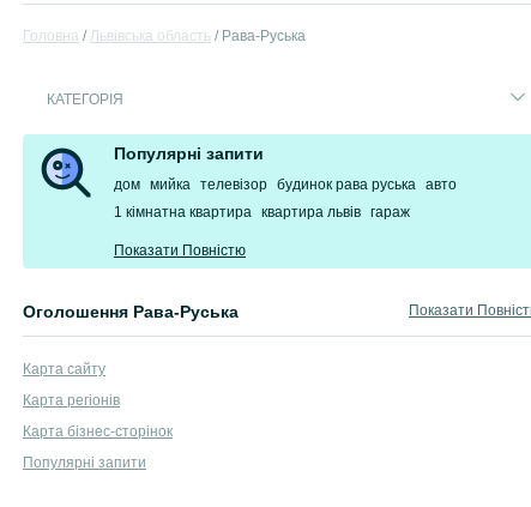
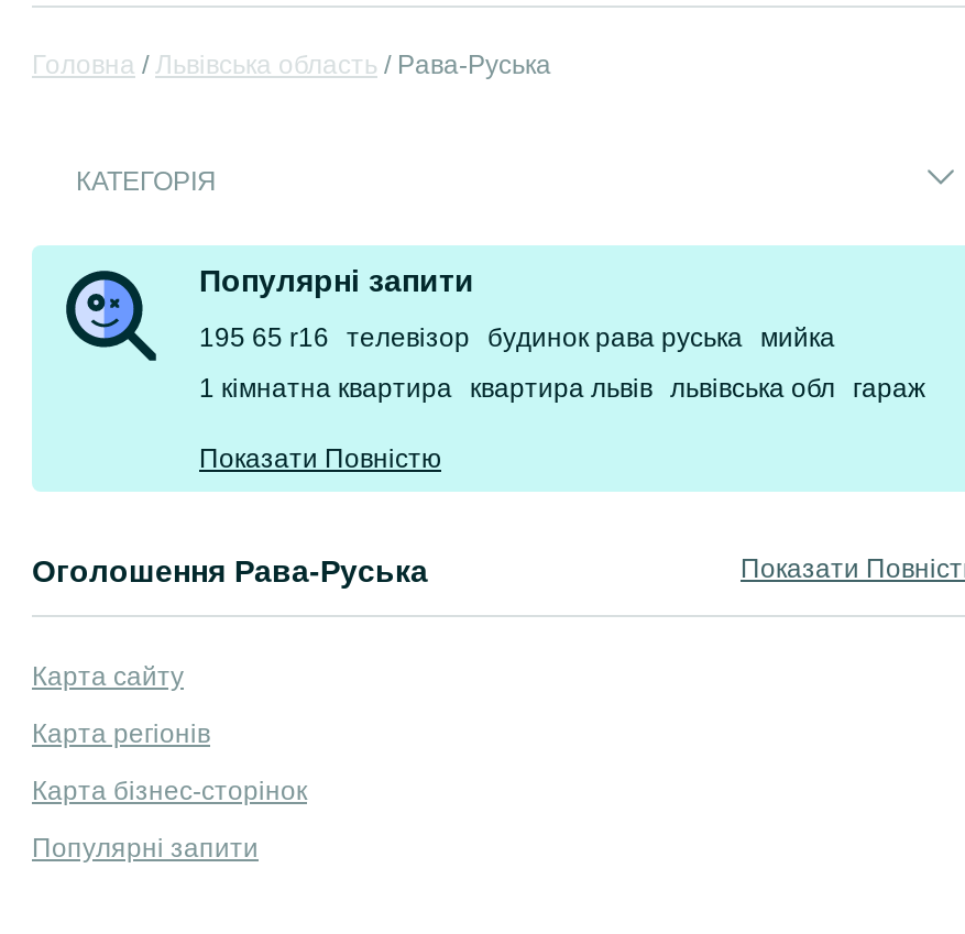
[114,177,457,193] дом мийка телевізор будинок рава руська авто -> [199,323,835,354] 195 65 r16 телевізор будинок рава руська мийка
[114,204,410,221] 1 кімнатна квартира квартира львів гараж -> [199,374,925,404] 1 кімнатна квартира квартира львів львівська обл гараж

